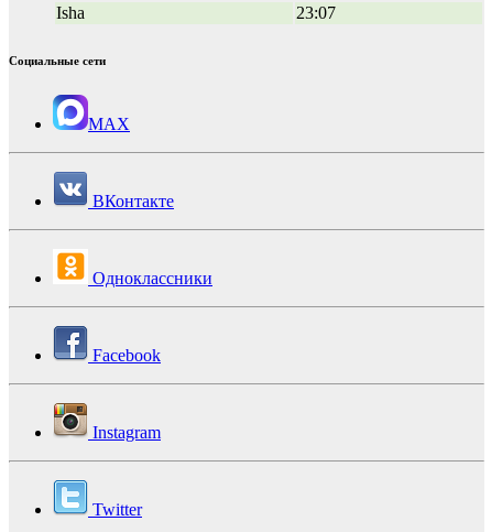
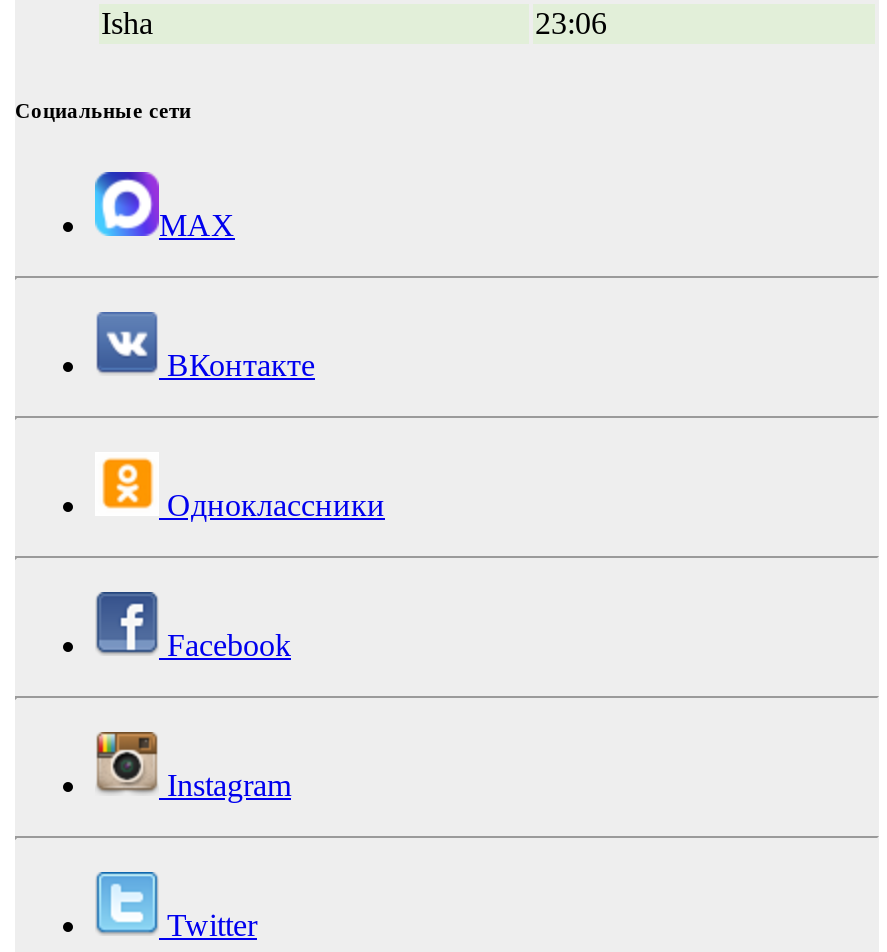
[296,3,336,22] 23:07 -> [535,6,607,40] 23:06

